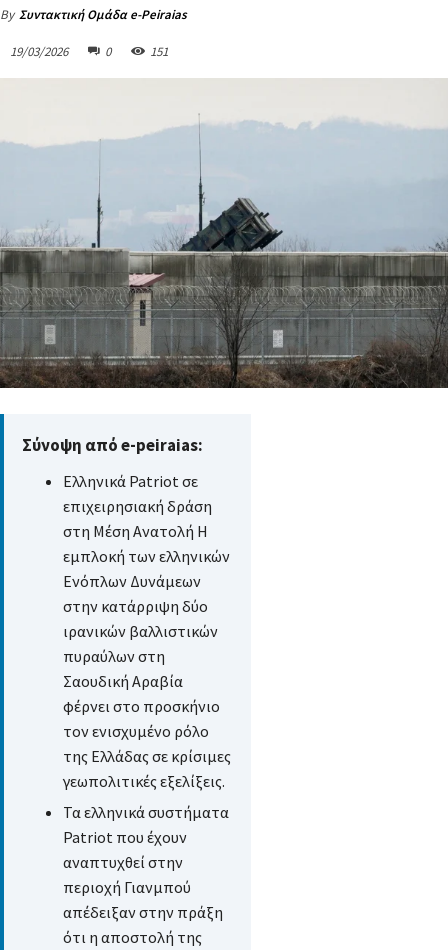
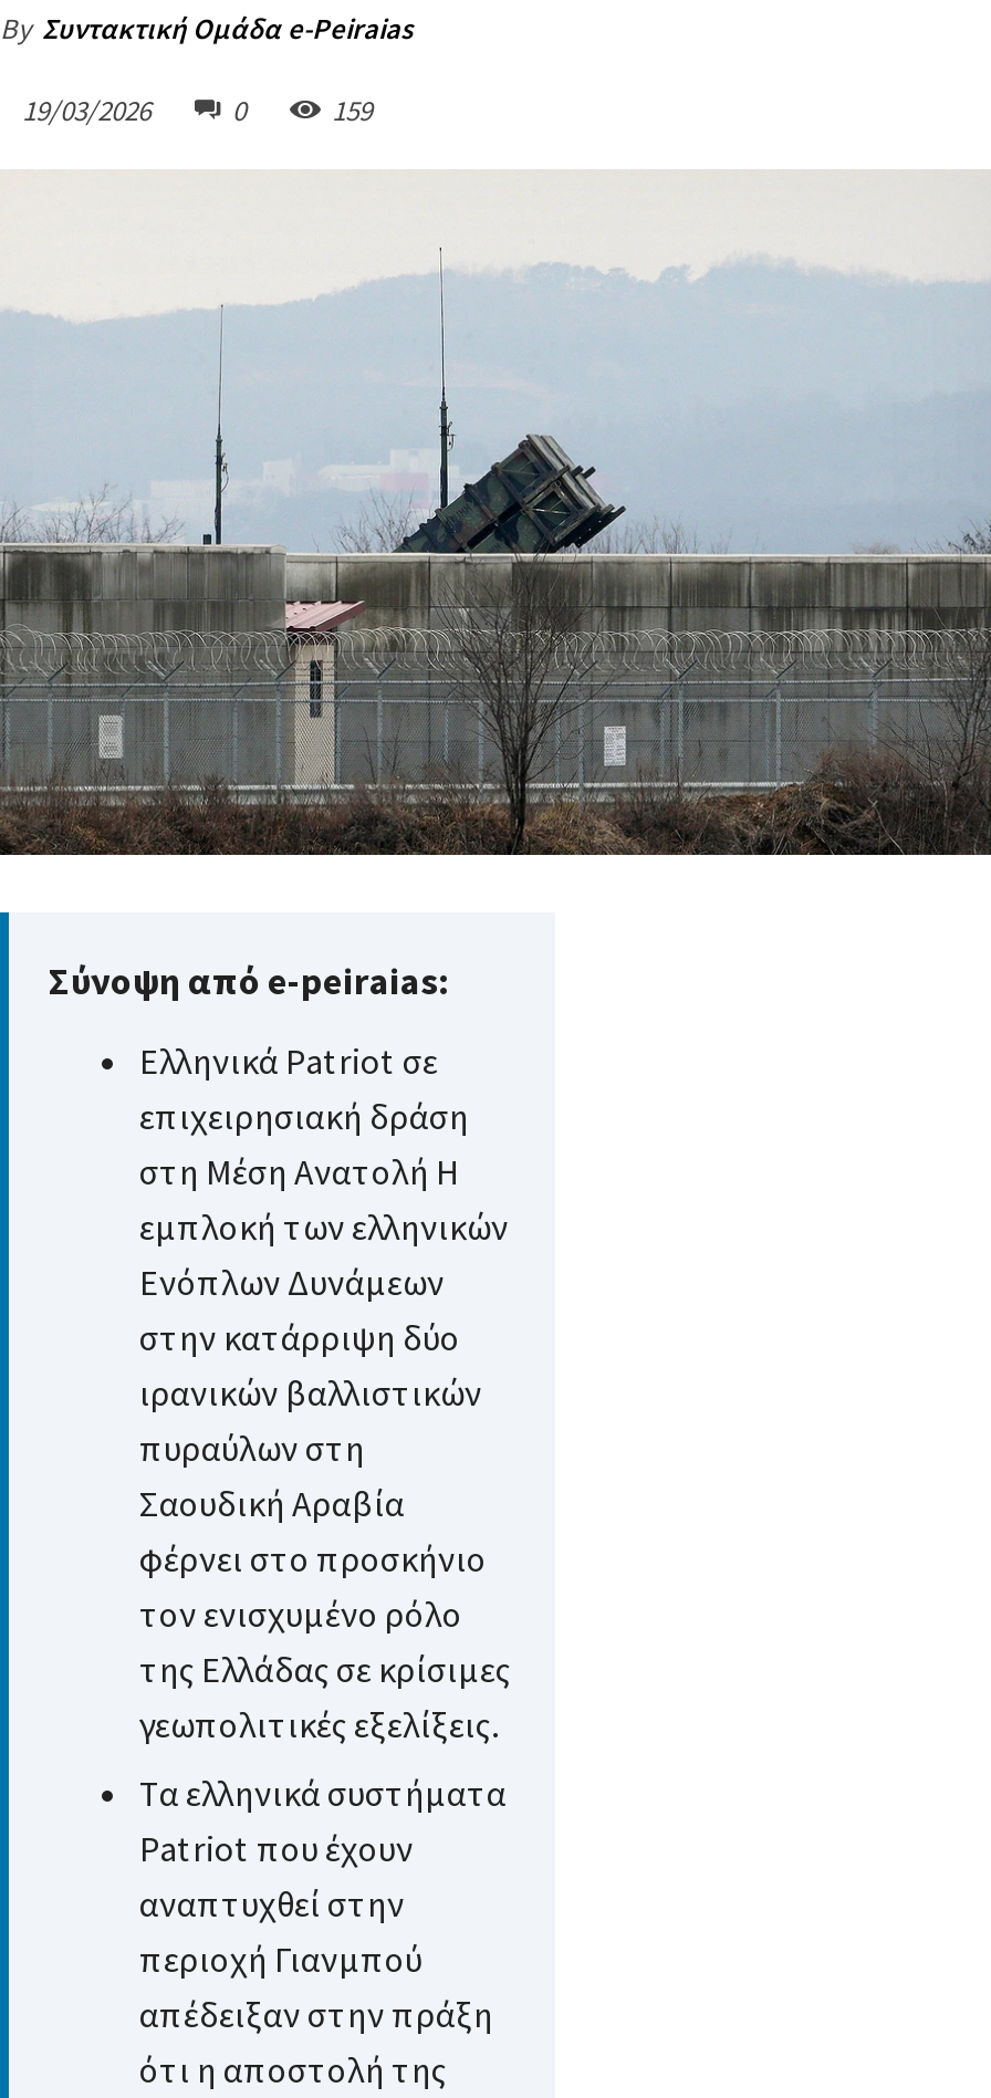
[150,43,168,60] 151 -> [332,91,372,129] 159

